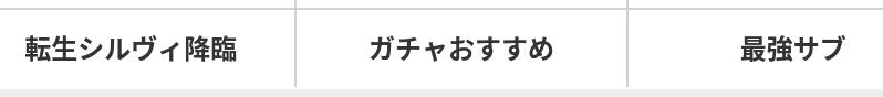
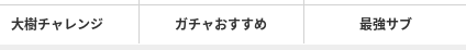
[25,30,237,67] 転生シルヴィ降臨 -> [11,15,104,34] 大樹チャレンジ

